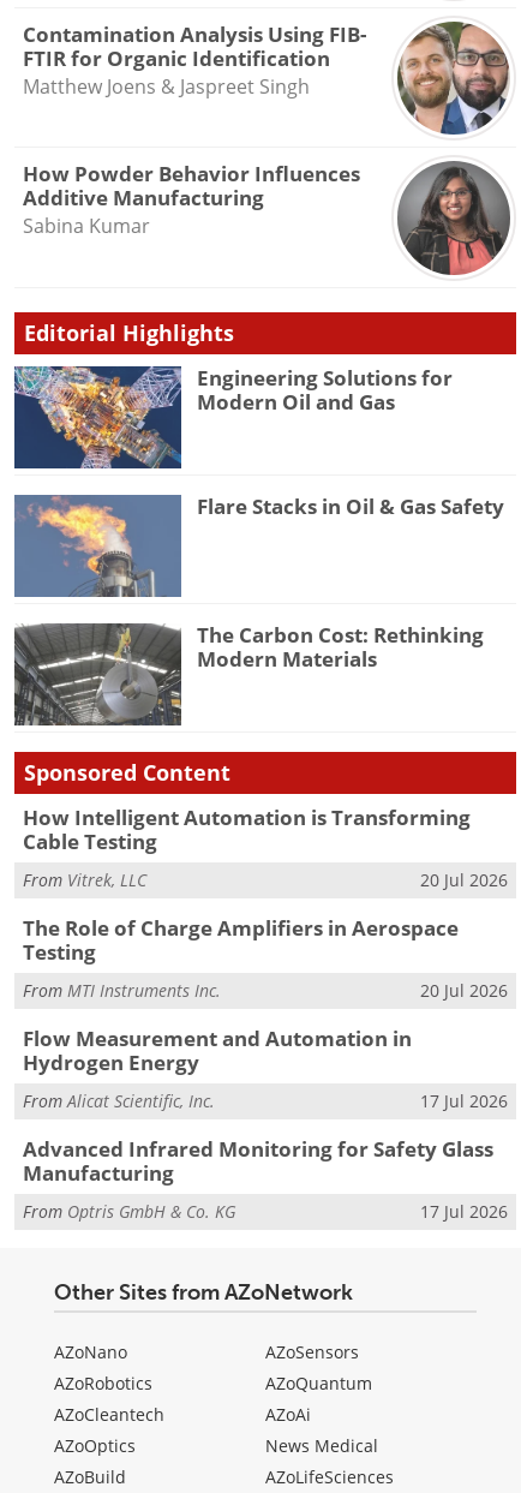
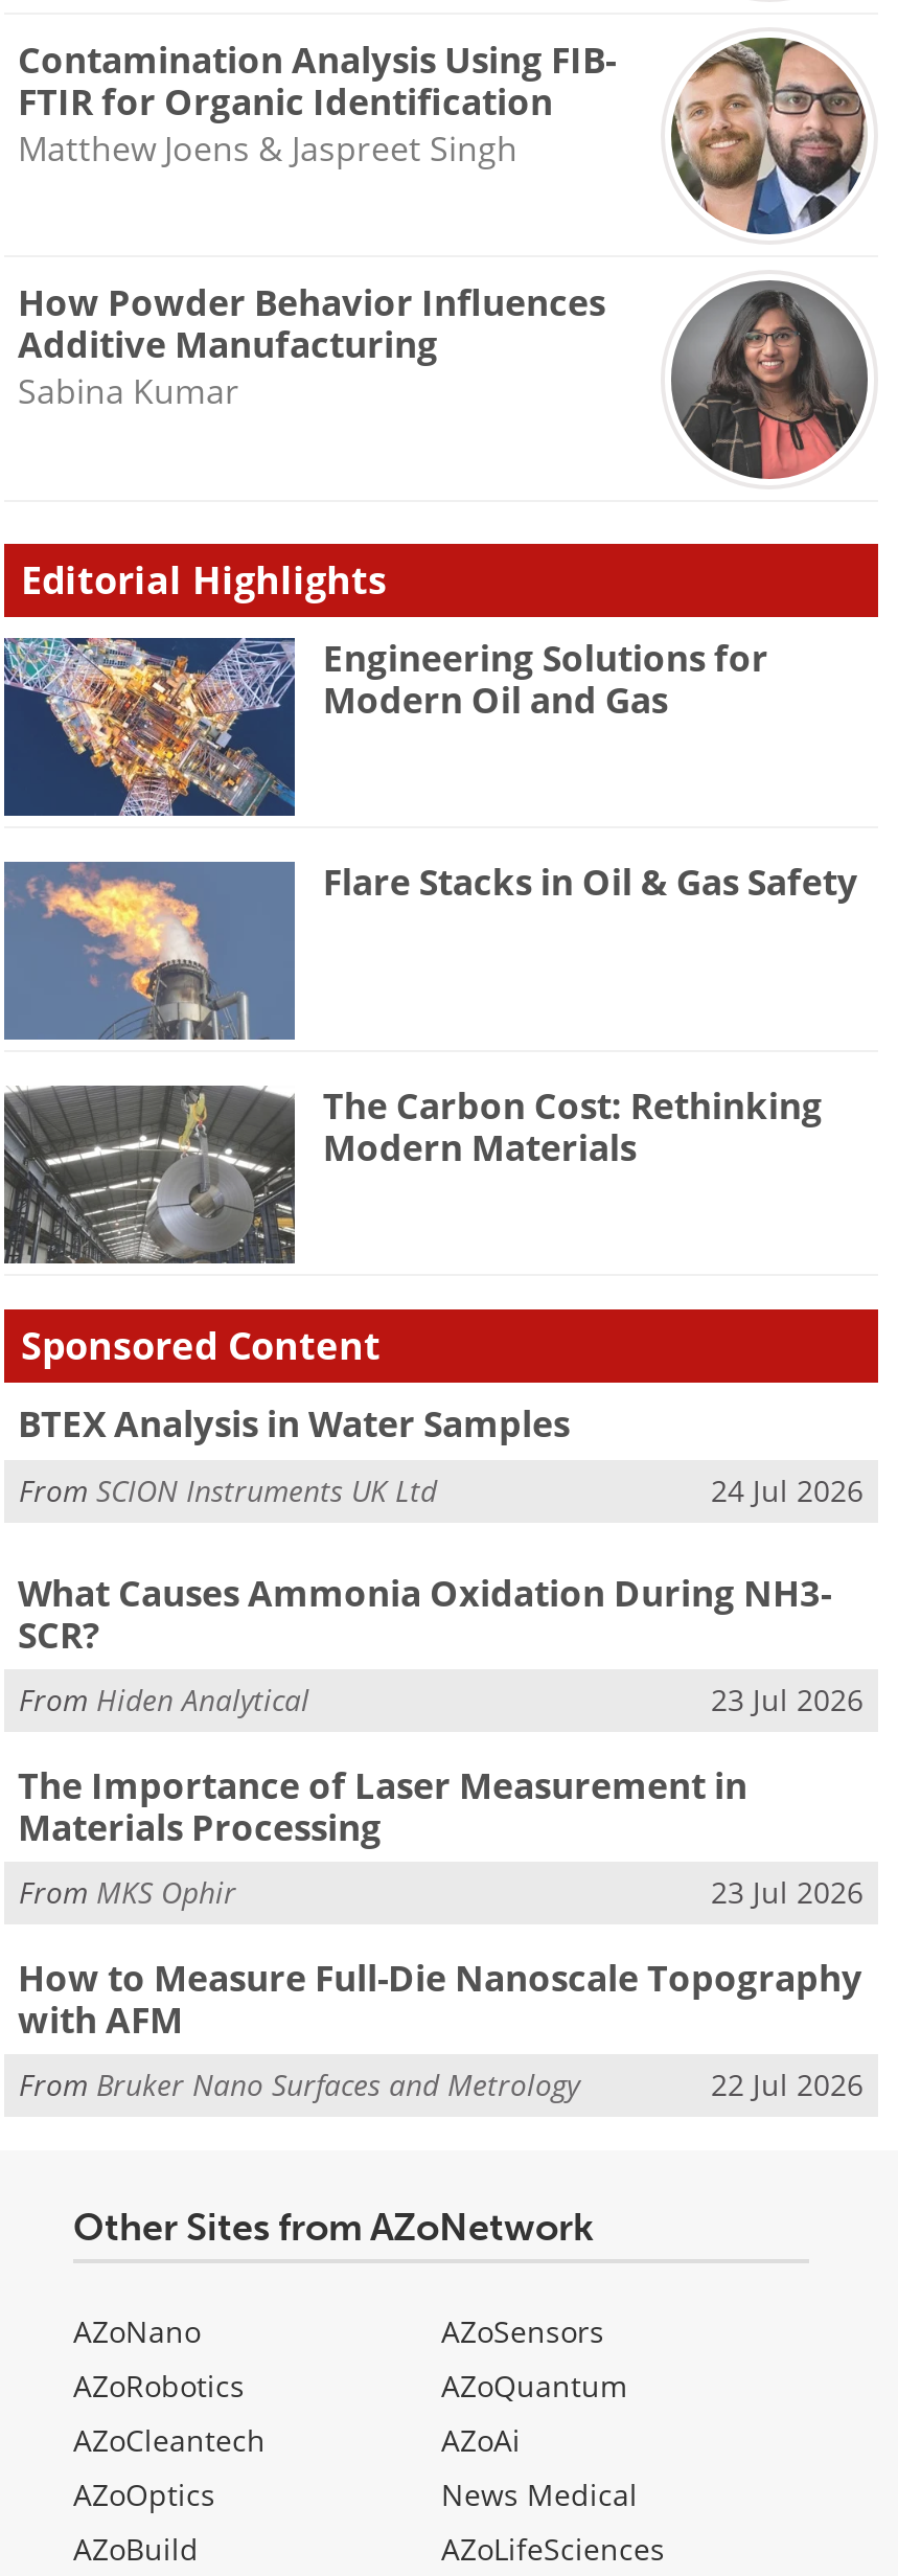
[22,804,470,855] How Intelligent Automation is Transforming | Cable Testing -> [18,1399,570,1447] BTEX Analysis in Water Samples
[23,868,508,891] From Vitrek, LLC | 20 Jul 2026 -> [19,1469,864,1509] From SCION Instruments UK Ltd | 24 Jul 2026
[22,914,458,966] The Role of Charge Amplifiers in Aerospace | Testing -> [18,1568,831,1658] What Causes Ammonia Oxidation During NH3- | SCR?
[23,978,508,1001] From MTI Instruments Inc. | 20 Jul 2026 -> [19,1680,864,1720] From Hiden Analytical | 23 Jul 2026
[22,1025,411,1076] Flow Measurement and Automation in | Hydrogen Energy -> [18,1761,747,1851] The Importance of Laser Measurement in | Materials Processing
[23,1089,508,1112] From Alicat Scientific, Inc. | 17 Jul 2026 -> [19,1873,864,1912] From MKS Ophir | 23 Jul 2026
[22,1135,493,1187] Advanced Infrared Monitoring for Safety Glass | Manufacturing -> [18,1953,862,2043] How to Measure Full-Die Nanoscale Topography | with AFM
[23,1200,508,1223] From Optris GmbH & Co. KG | 17 Jul 2026 -> [19,2065,864,2105] From Bruker Nano Surfaces and Metrology | 22 Jul 2026

